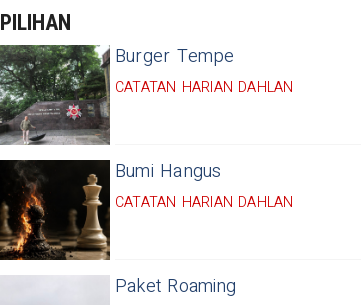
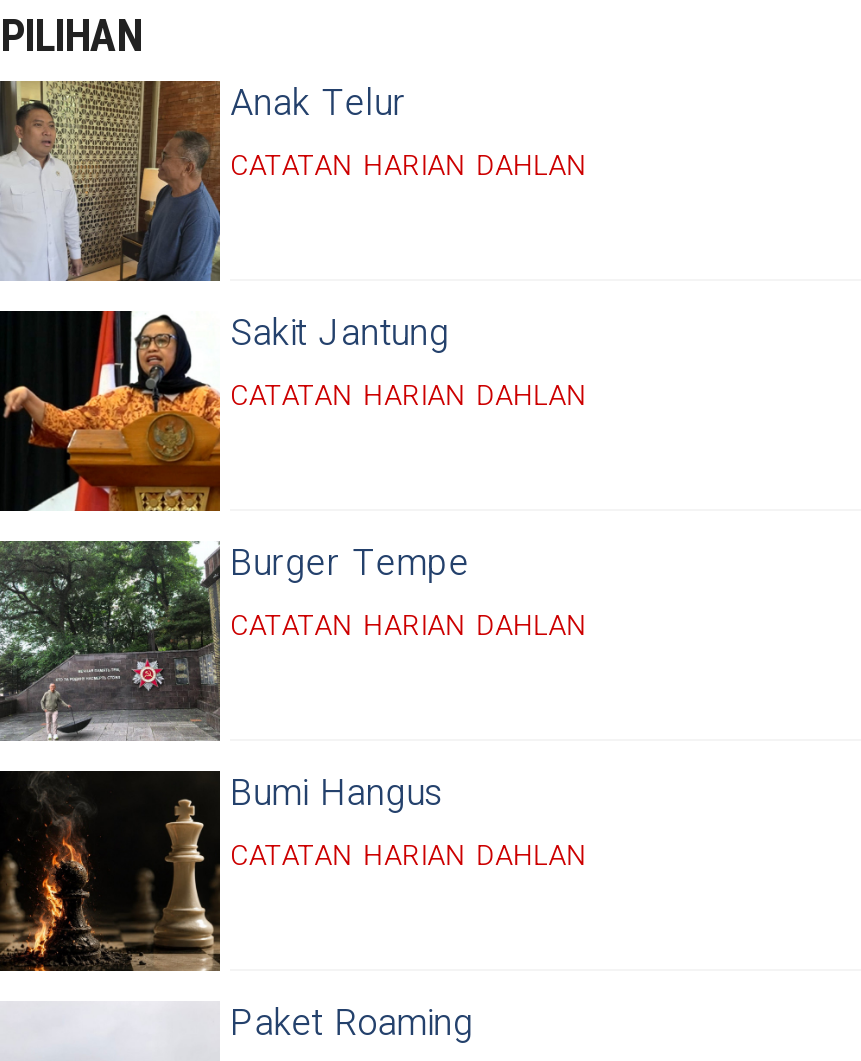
none -> [6,77,587,417] [image] | Anak Telur | CATATAN HARIAN DAHLAN | Sakit Jantung | CATATAN HARIAN DAHLAN
none -> [6,309,222,513] [image]

